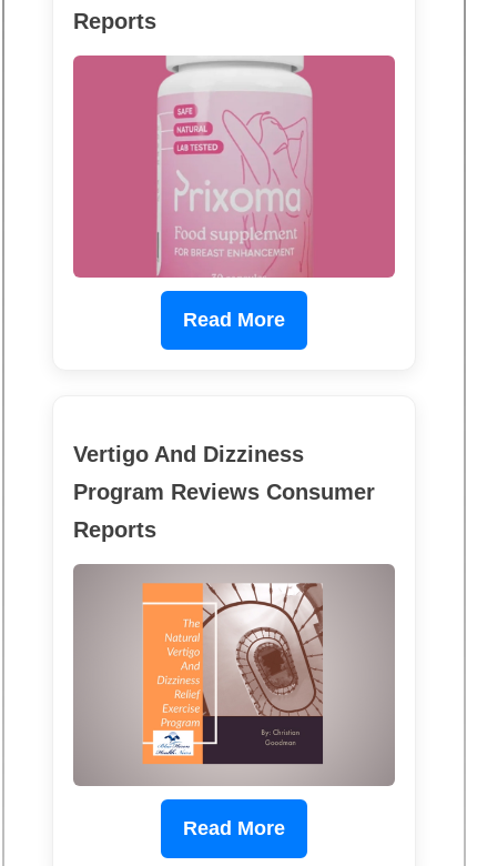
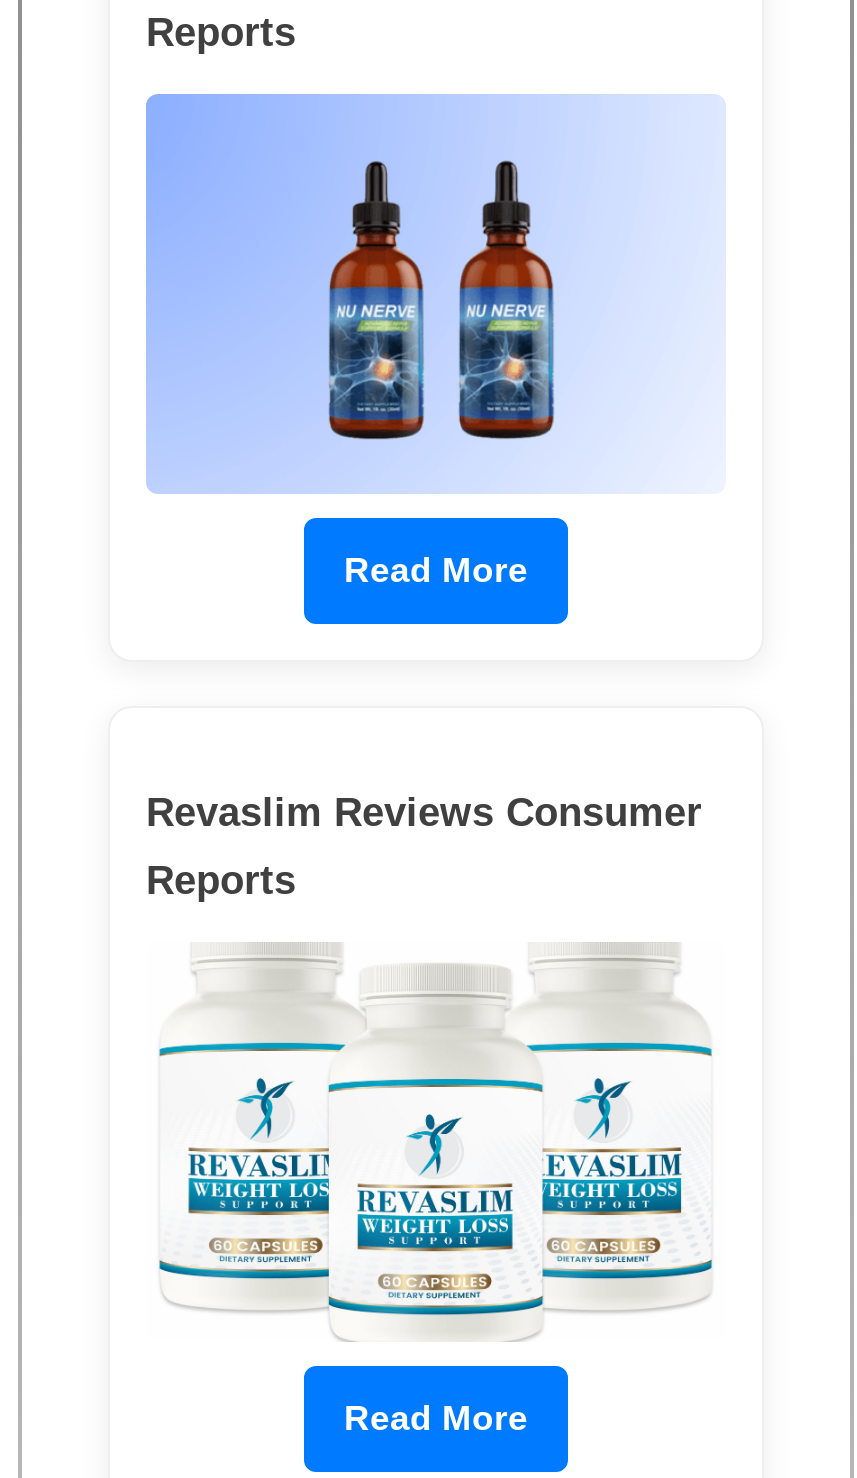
[72,54,396,279] [image] -> [144,92,726,494] [image]
[73,442,375,504] Vertigo And Dizziness | Program Reviews Consumer -> [146,790,702,834] Revaslim Reviews Consumer
[72,563,396,787] [image] -> [146,942,726,1342] [image]

